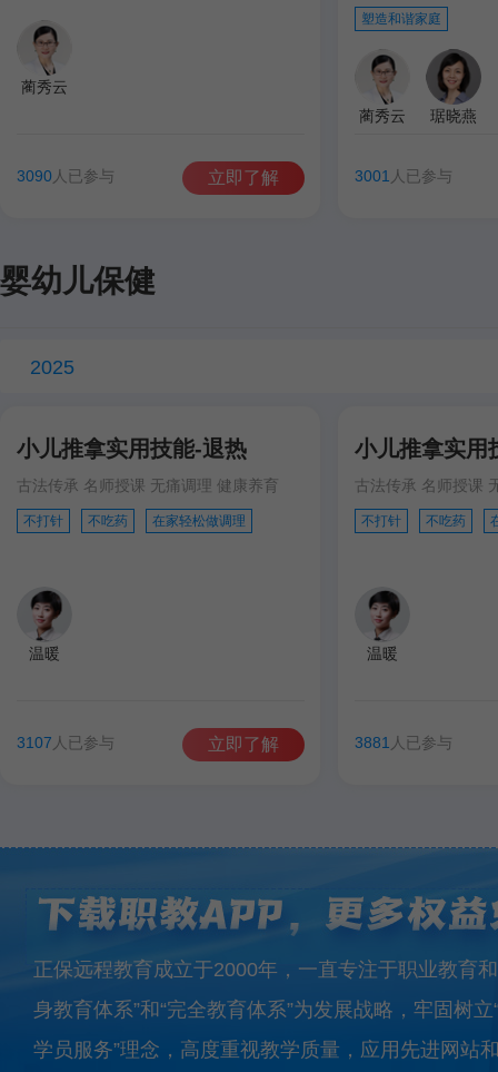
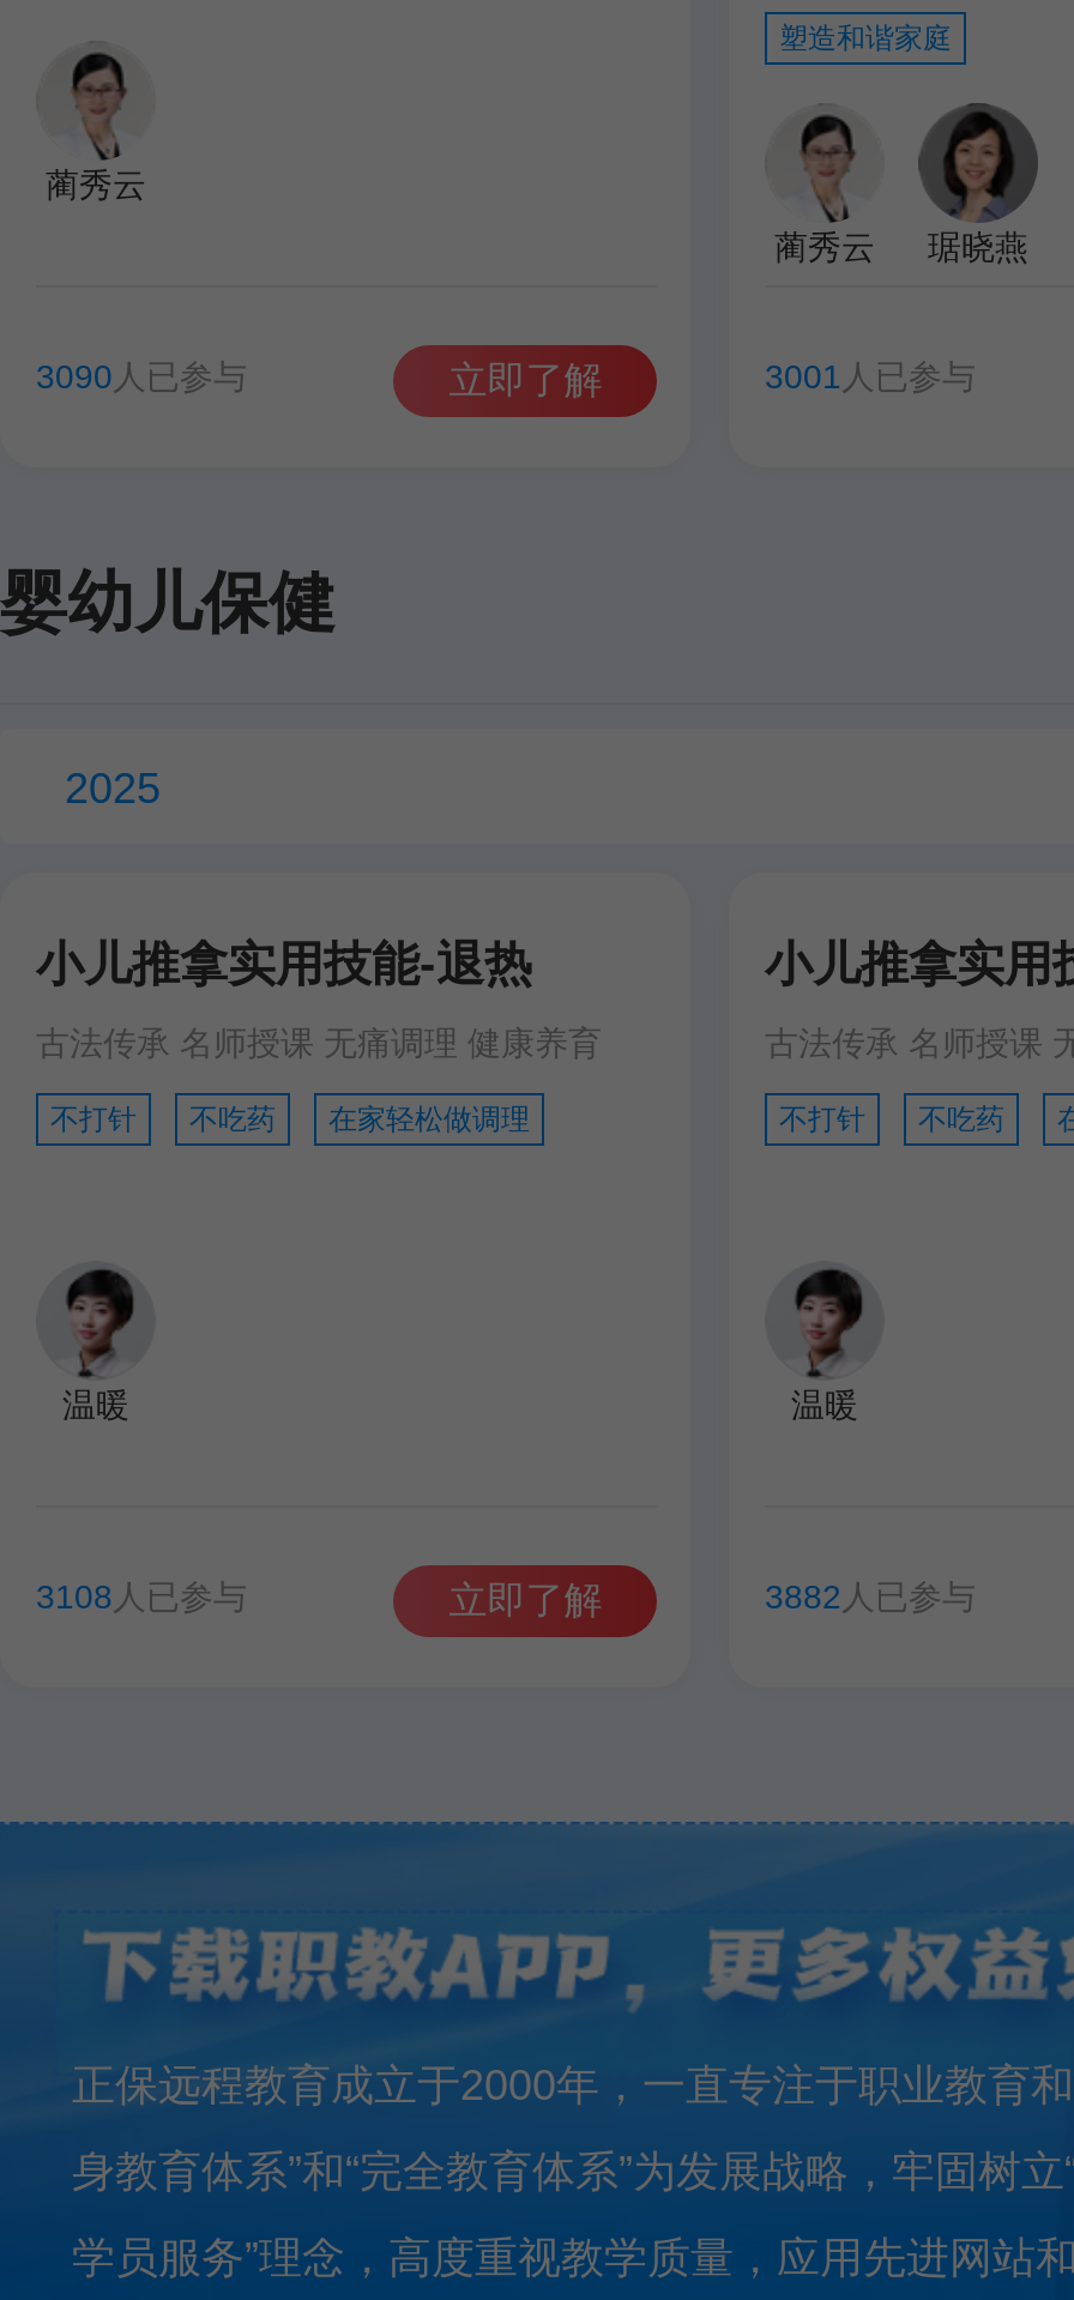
[17,734,114,751] 3107人已参与 -> [36,1577,247,1616] 3108人已参与
[355,734,452,751] 3881人已参与 -> [765,1577,976,1616] 3882人已参与

